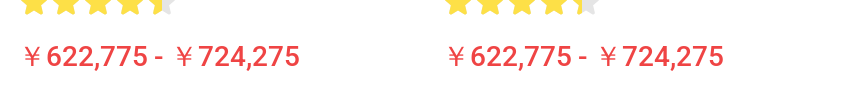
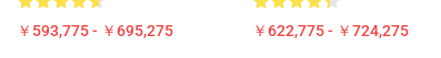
[18,40,300,72] ￥622,775 - ￥724,275 -> [17,22,173,39] ￥593,775 - ￥695,275

